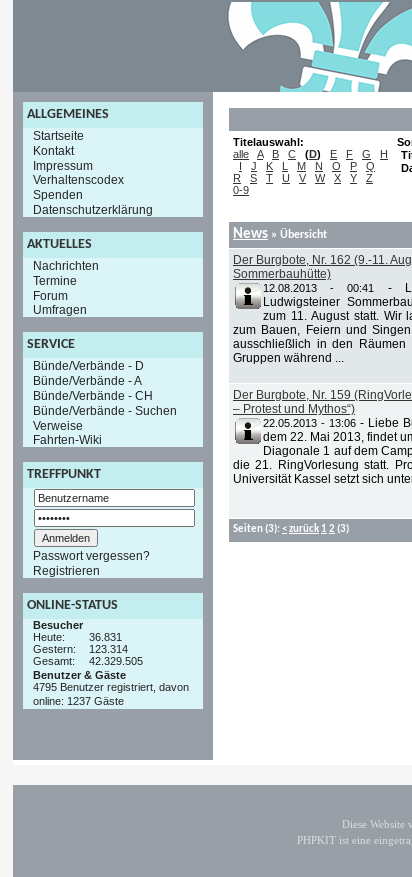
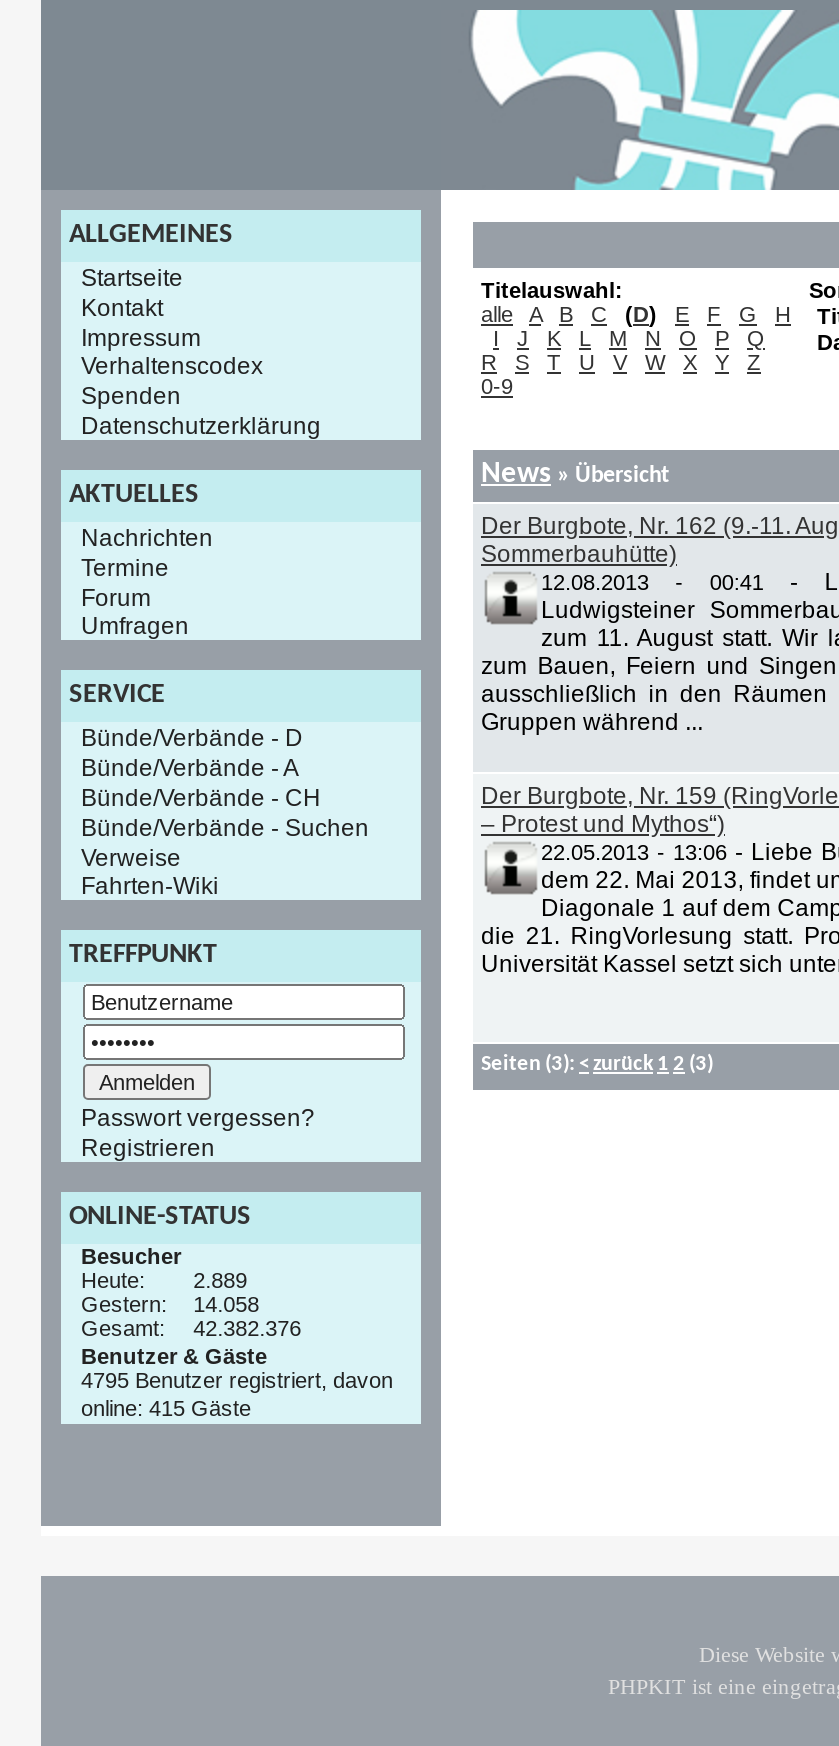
[89,631,122,643] 36.831 -> [193,1268,247,1292] 2.889
[33,643,128,655] Gestern: 123.314 -> [81,1292,259,1316] Gestern: 14.058
[33,655,143,667] Gesamt: 42.329.505 -> [81,1316,301,1340] Gesamt: 42.382.376
[33,695,124,709] online: 1237 Gäste -> [81,1396,251,1424] online: 415 Gäste

